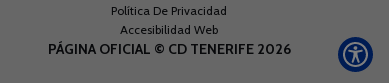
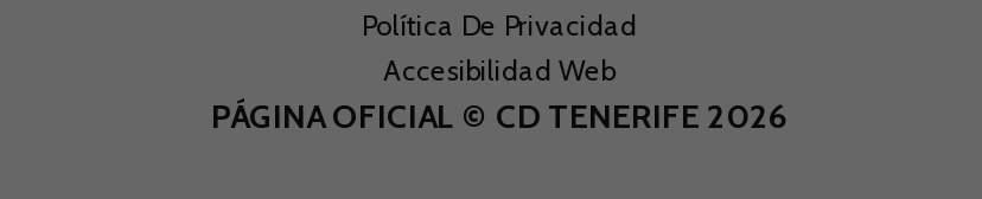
[337,36,374,73] [image] -> none

